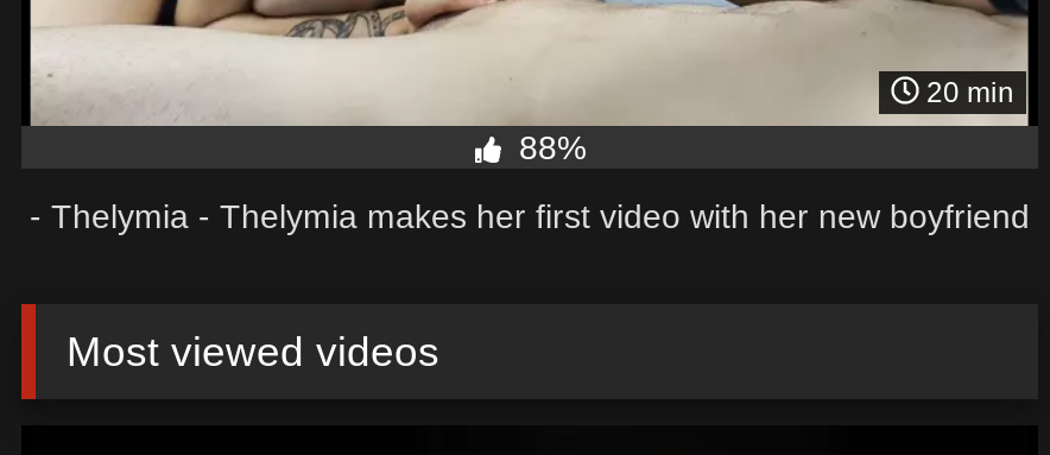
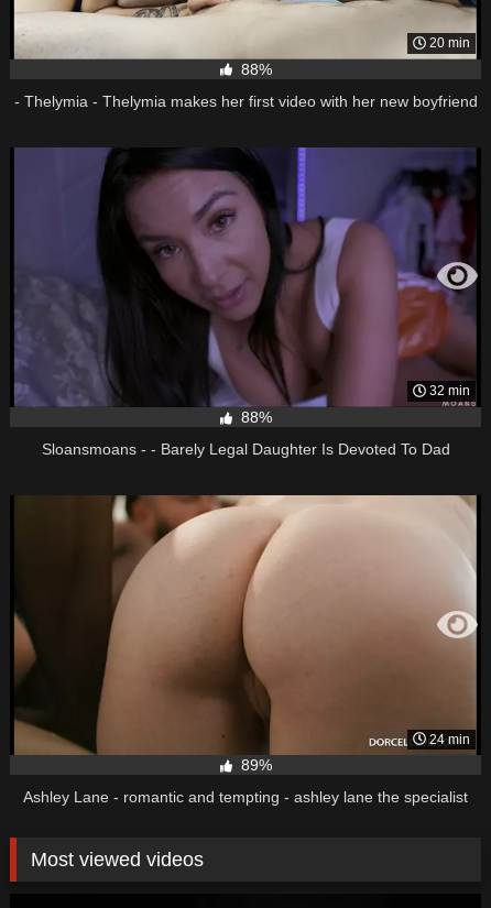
none -> [10,141,481,458] [image] | 32 min | 88% | Sloansmoans - - Barely Legal Daughter Is Devoted To Dad
none -> [13,493,479,806] [image] | 24 min | 89% | Ashley Lane - romantic and tempting - ashley lane the specialist

